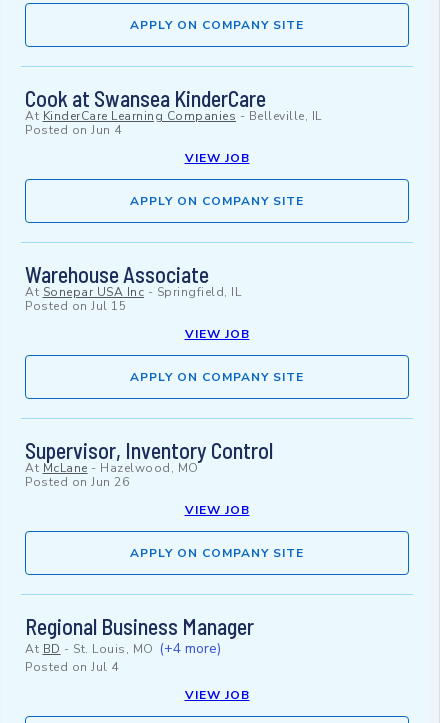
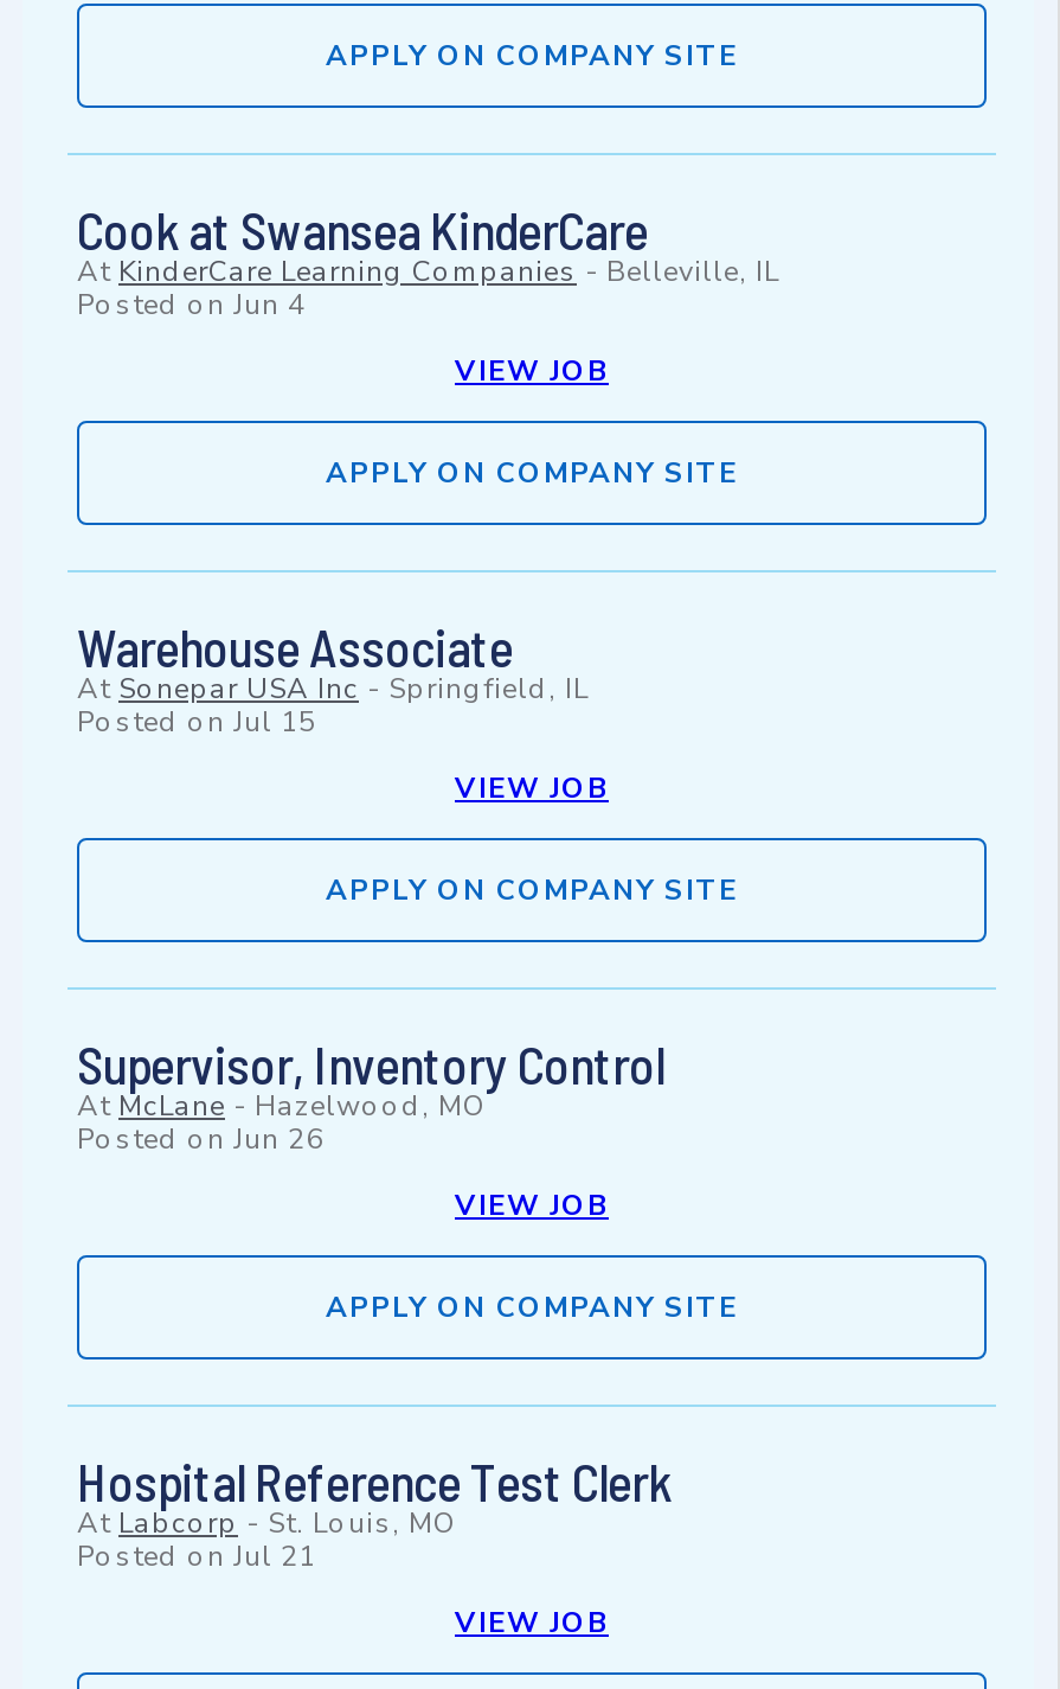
[25,613,254,675] Regional Business Manager | At BD - St. Louis, MO (+4 more) | Posted onJul 4 -> [77,1451,672,1576] Hospital Reference Test Clerk | At Labcorp - St. Louis, MO | Posted onJul 21

